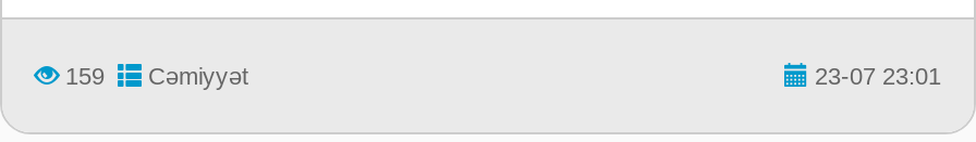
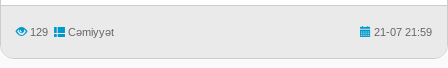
[59,63,248,89] 159 Cəmiyyət -> [27,26,114,38] 129 Cəmiyyət
[808,63,941,89] 23-07 23:01 -> [371,26,432,38] 21-07 21:59

